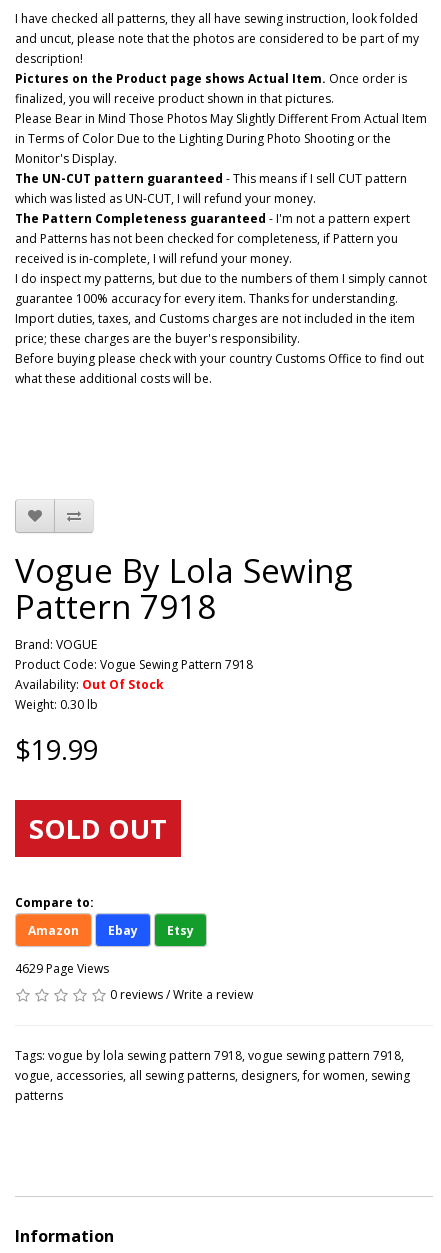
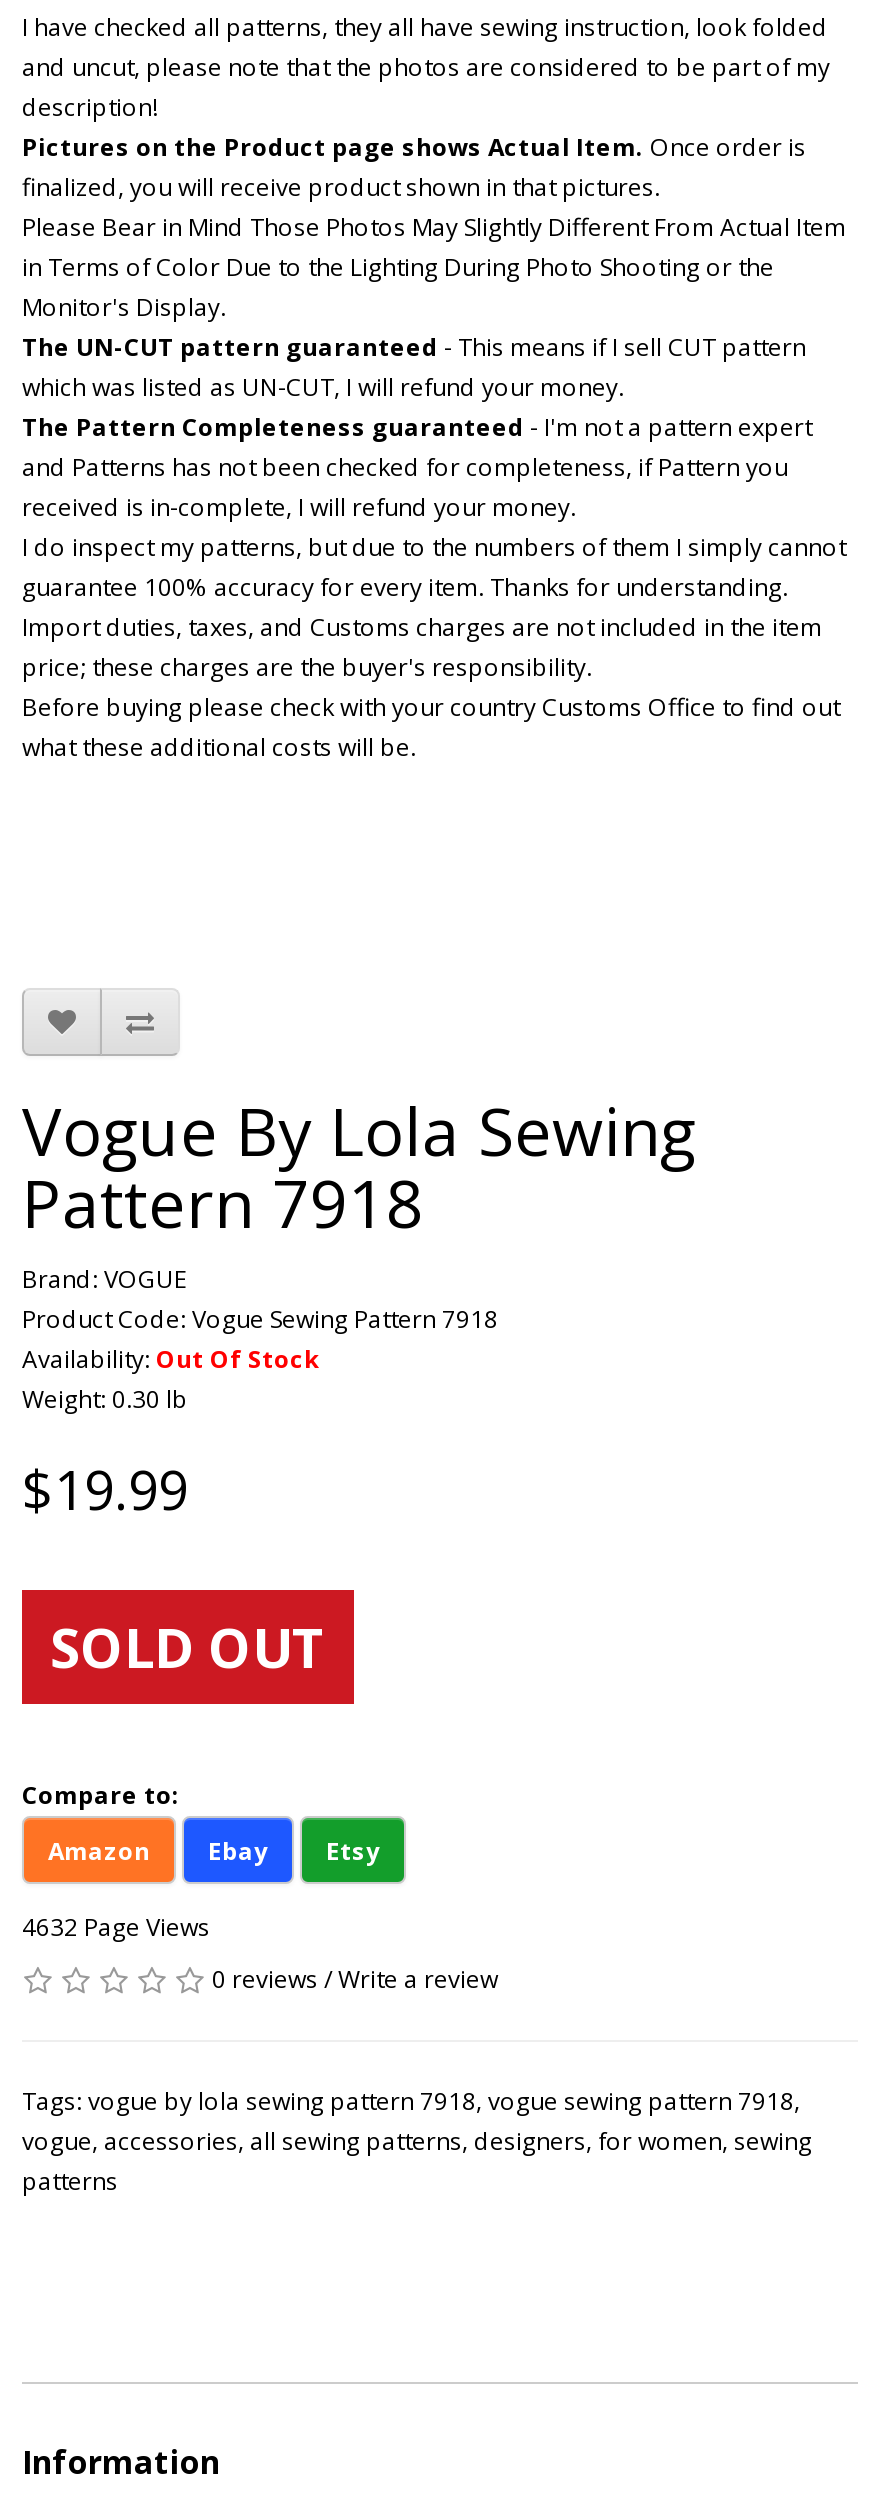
[15,960,109,977] 4629 Page Views -> [22,1910,210,1944] 4632 Page Views

